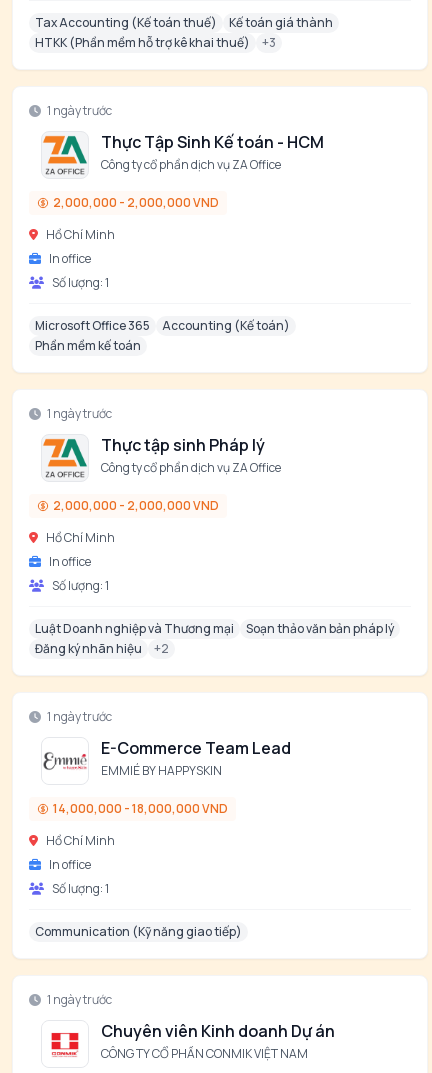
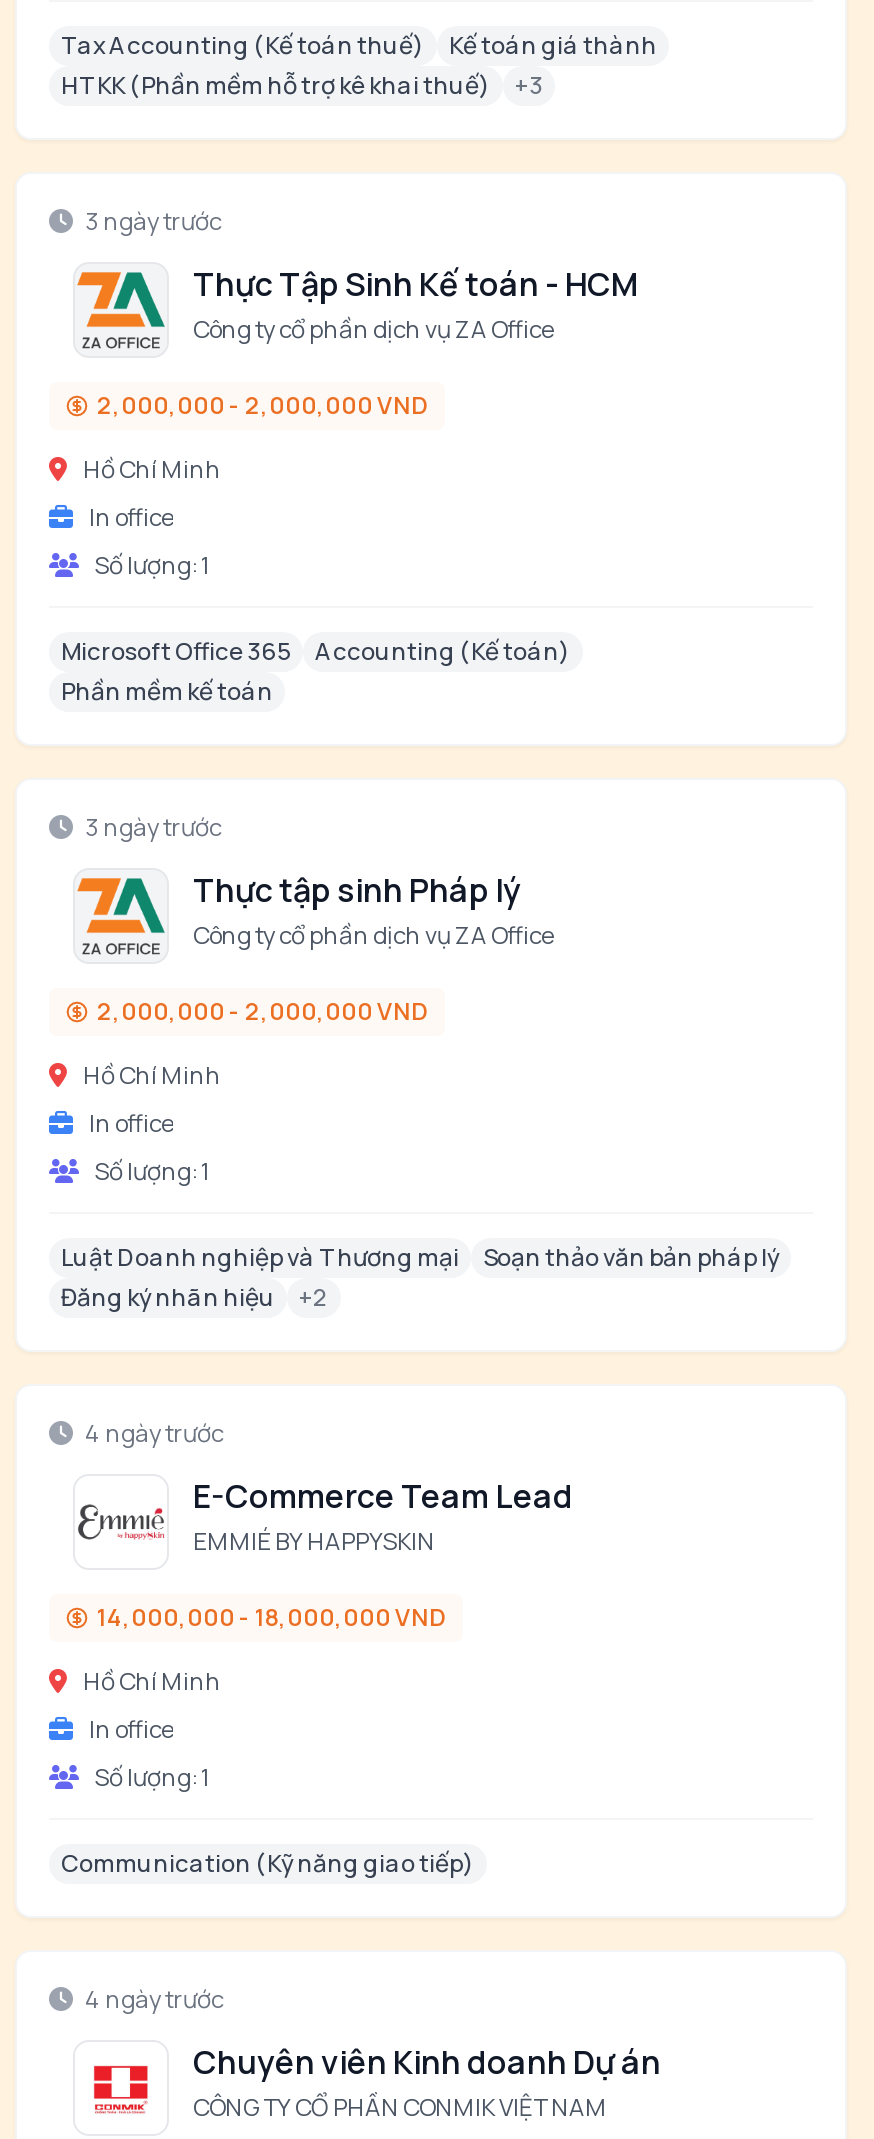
[47,102,112,119] 1 ngày trước -> [85,204,221,238] 3 ngày trước
[47,405,112,422] 1 ngày trước -> [85,810,221,844] 3 ngày trước
[47,708,112,725] 1 ngày trước -> [85,1416,223,1450] 4 ngày trước
[47,991,112,1008] 1 ngày trước -> [85,1982,223,2016] 4 ngày trước

